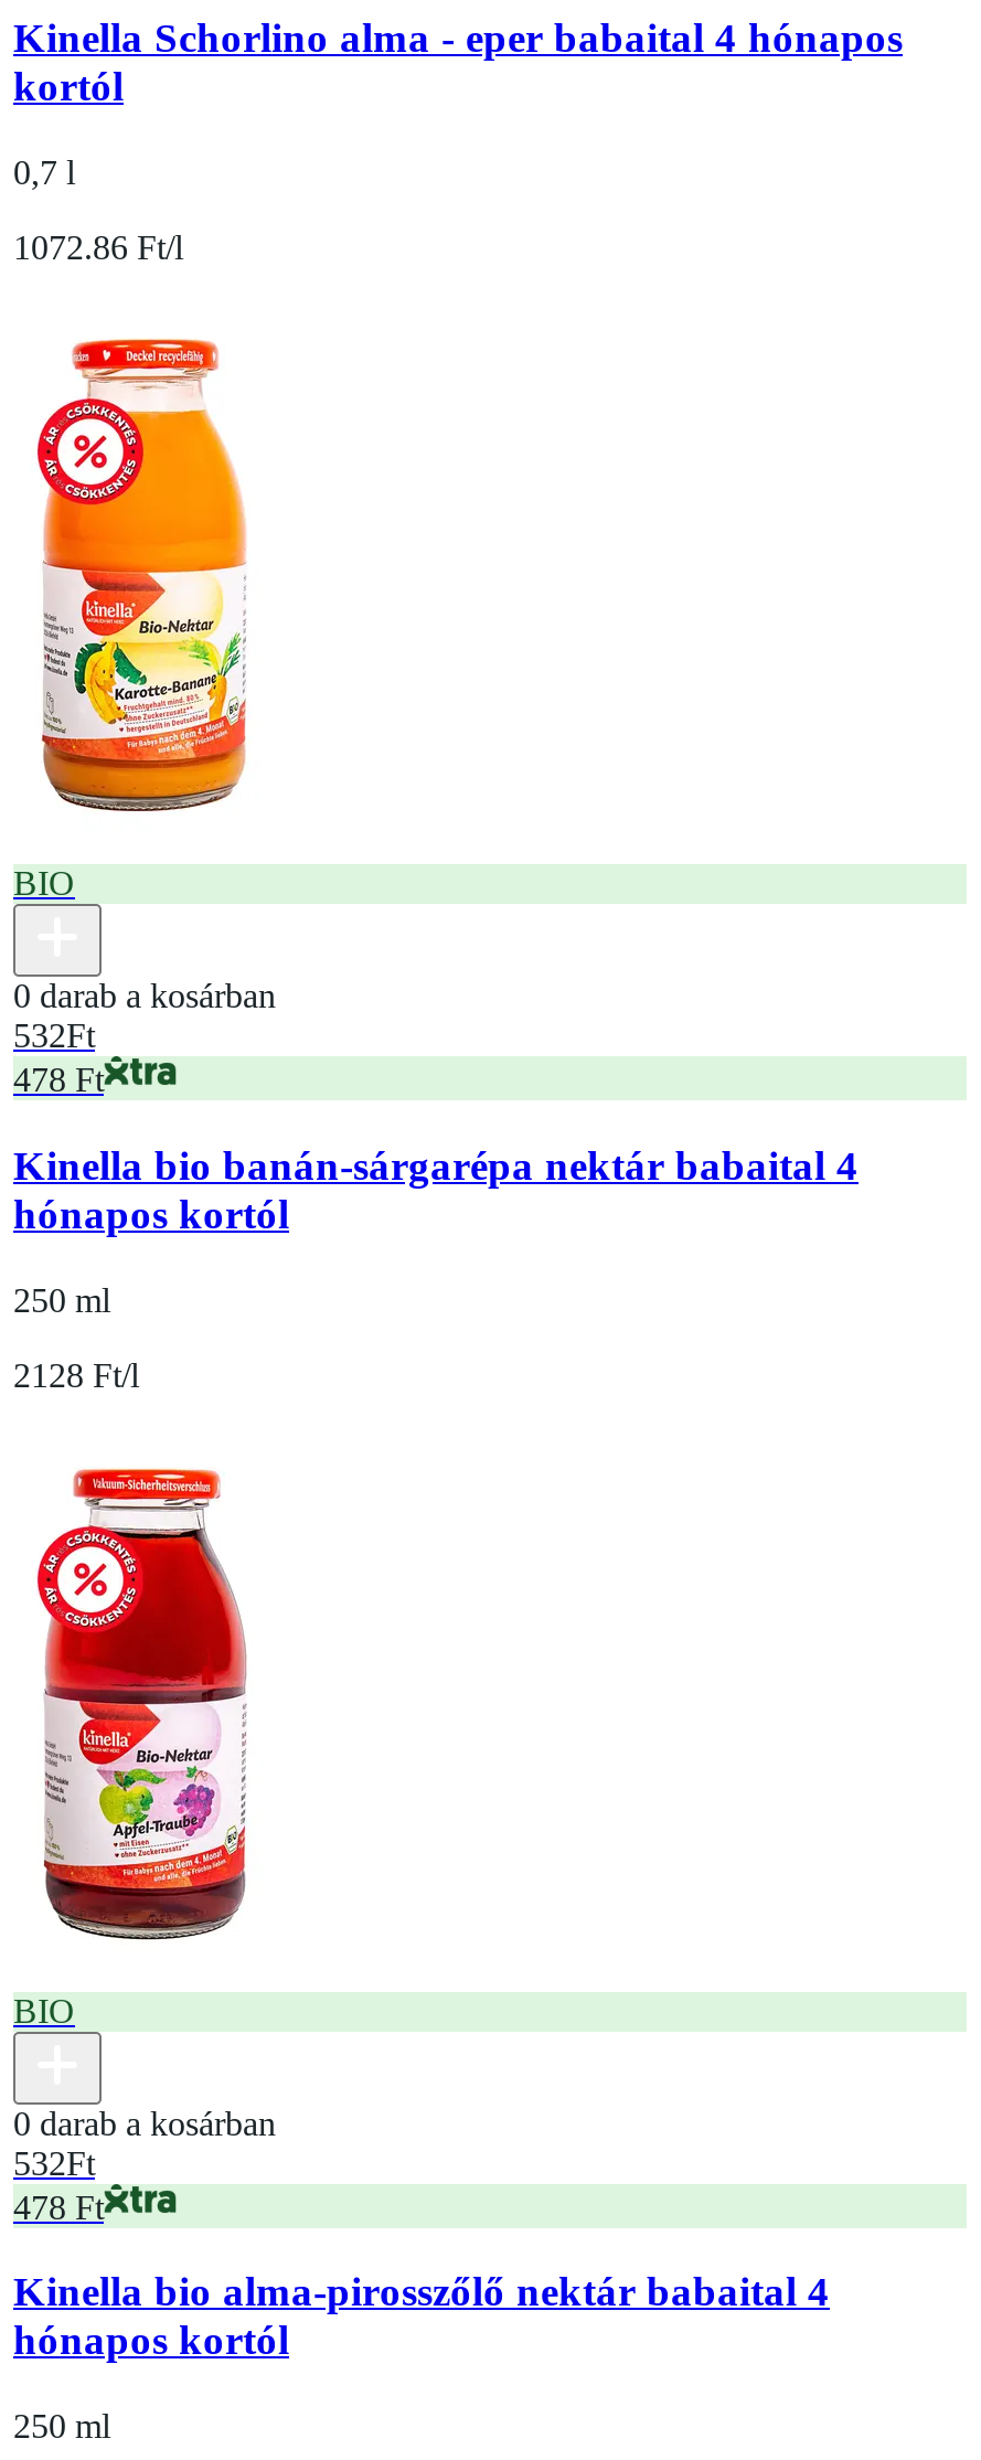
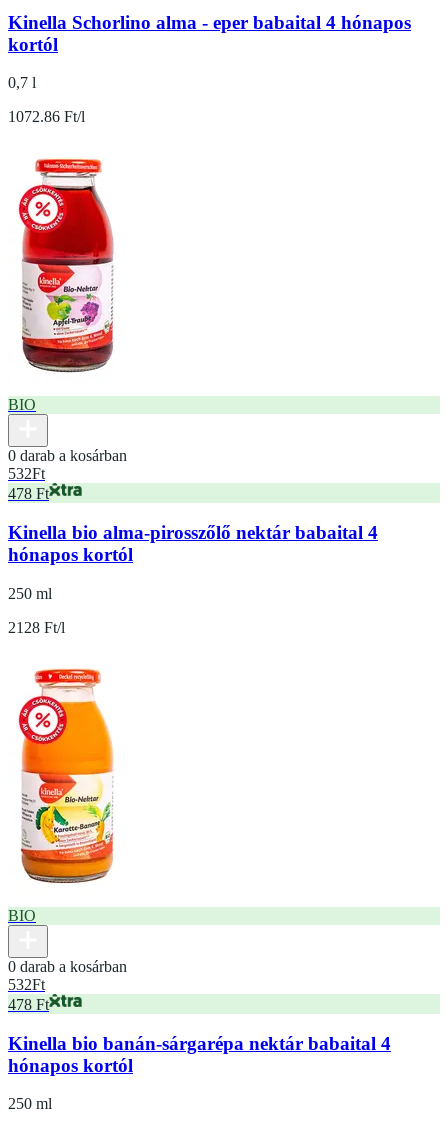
moved [44,340,245,812] -> [22,668,113,883]: [image]
moved [13,1142,859,1188] -> [8,1033,391,1054]: Kinella bio banán-sárgarépa nektár babaital 4
moved [46,1466,245,1940] -> [23,159,113,370]: [image]
moved [13,2268,830,2315] -> [8,522,378,543]: Kinella bio alma-pirosszőlő nektár babaital 4

